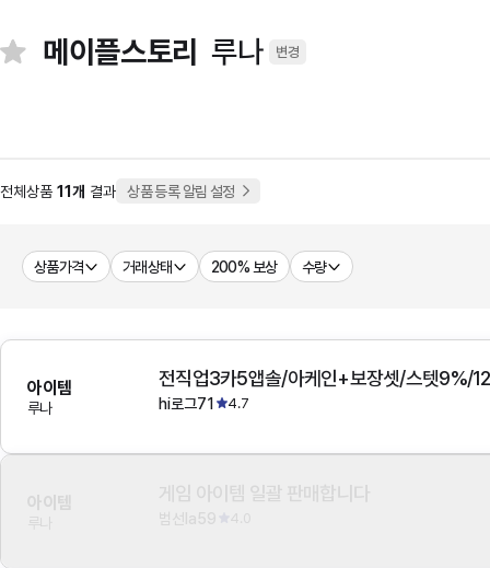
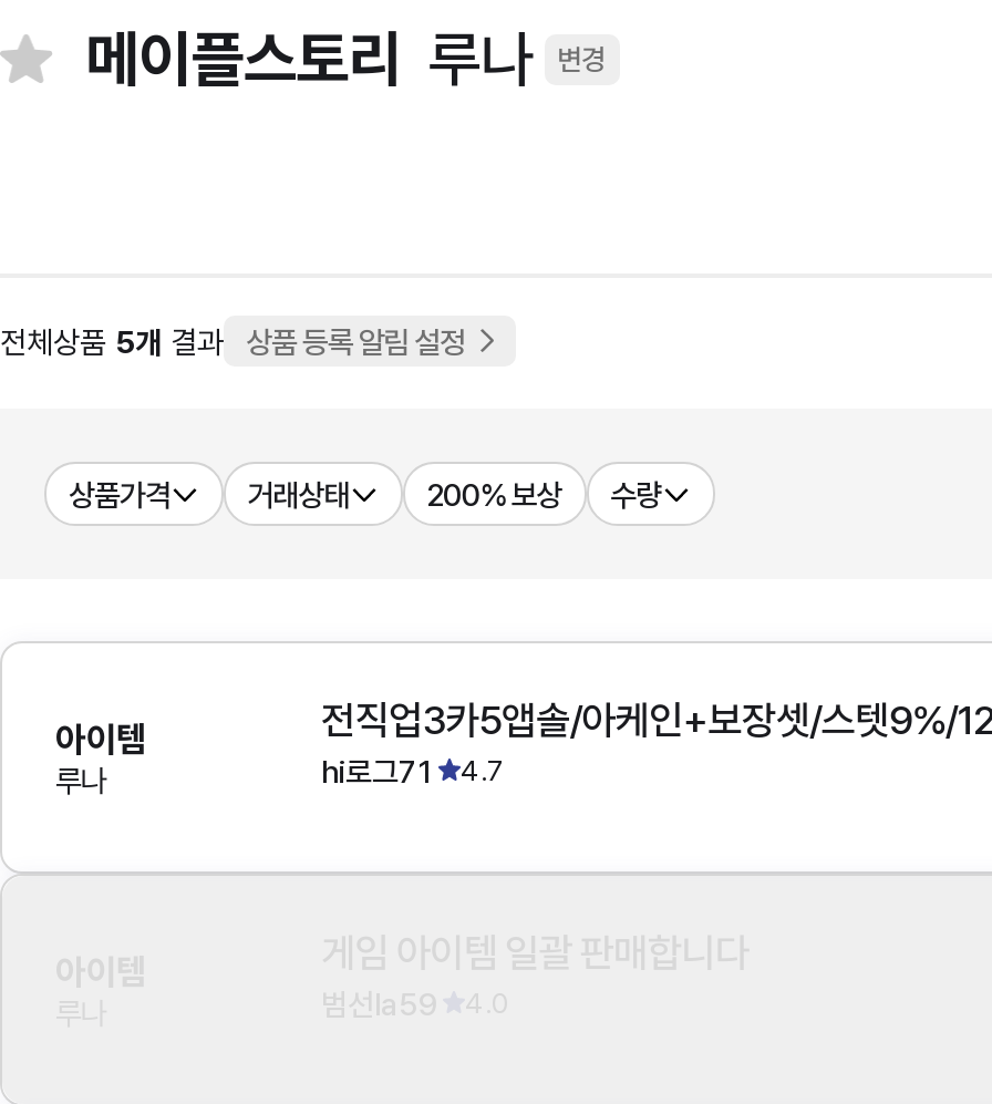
[0,182,116,200] 전체상품 11개 결과 -> [0,323,224,359] 전체상품 5개 결과

